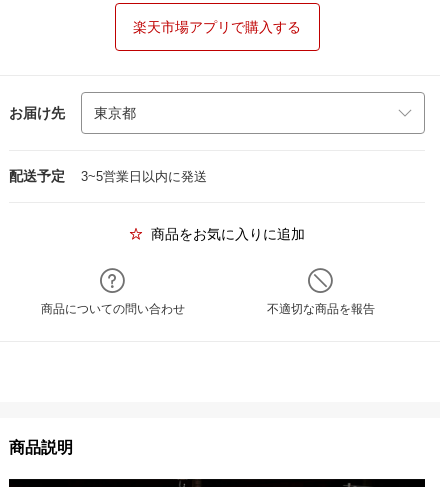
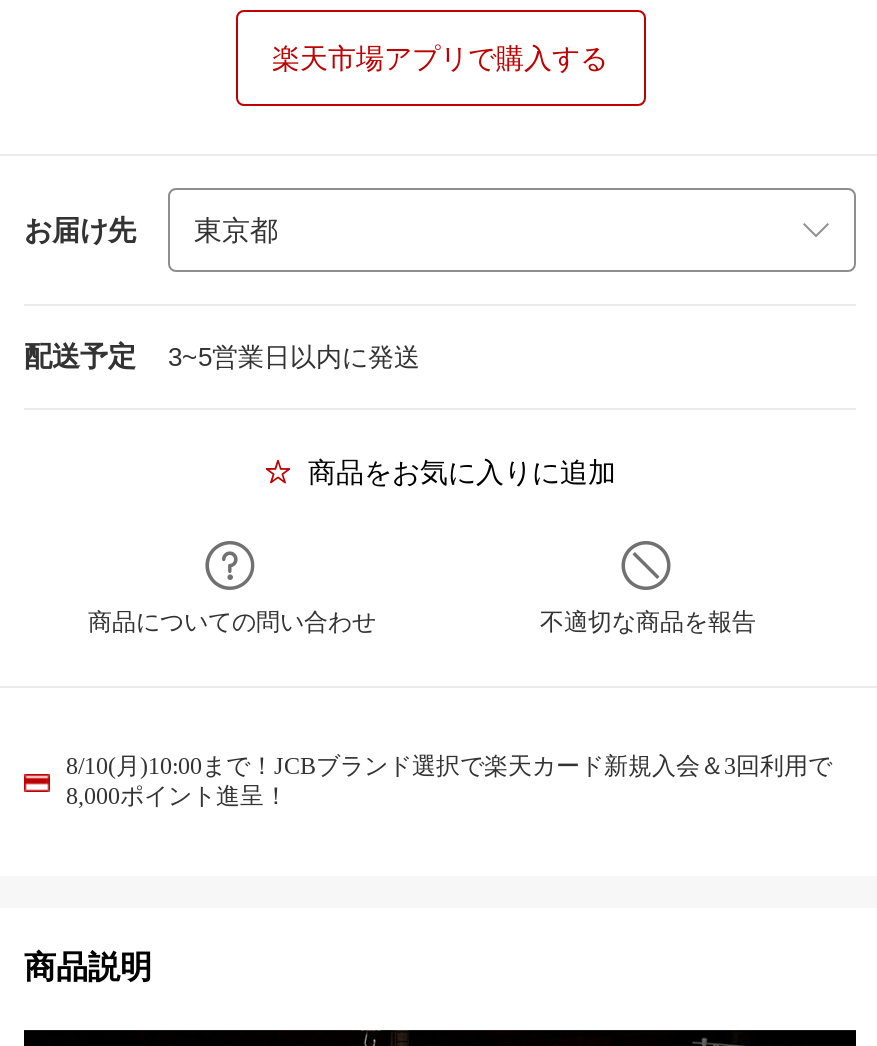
none -> [66,752,832,810] 8/10(月)10:00まで！JCBブランド選択で楽天カード新規入会＆3回利用で | 8,000ポイント進呈！

